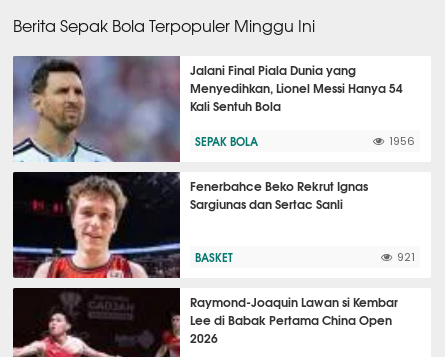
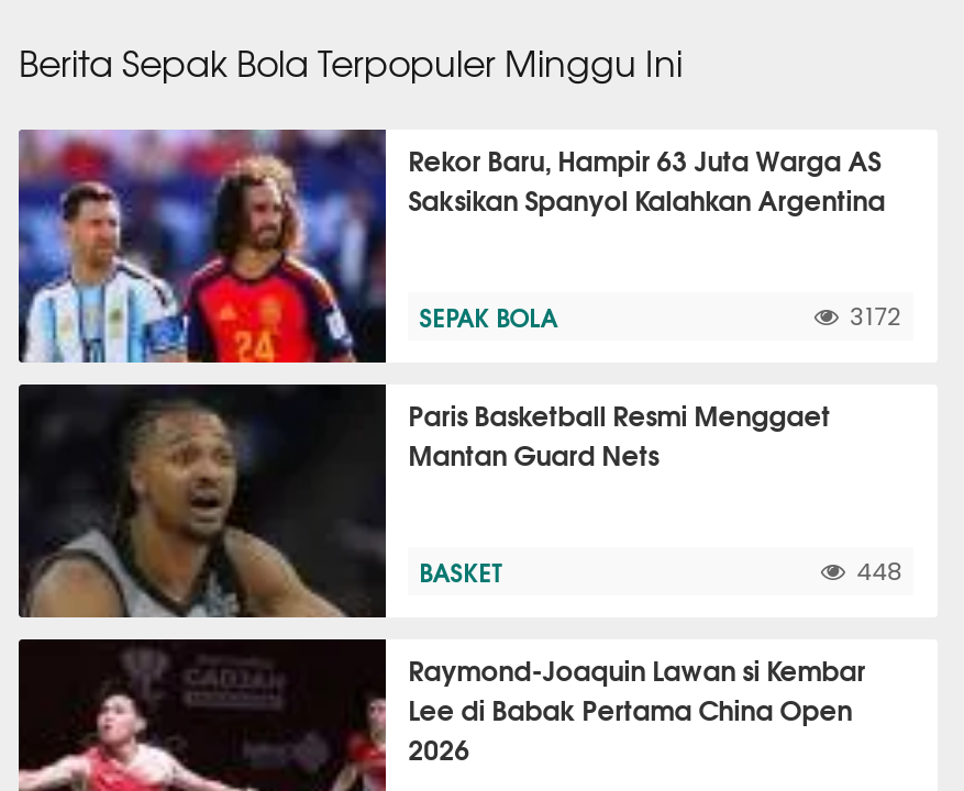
[13,56,403,163] [image] | Jalani Final Piala Dunia yang | Menyedihkan, Lionel Messi Hanya 54 | Kali Sentuh Bola -> [16,130,885,365] [image] | Rekor Baru, Hampir 63 Juta Warga AS | Saksikan Spanyol Kalahkan Argentina
[389,136,415,147] 1956 -> [850,305,903,330] 3172
[12,172,368,279] [image] | Fenerbahce Beko Rekrut Ignas | Sargiunas dan Sertac Sanli -> [19,387,830,620] [image] | Paris Basketball Resmi Menggaet | Mantan Guard Nets
[397,252,415,263] 921 -> [856,560,903,584] 448

